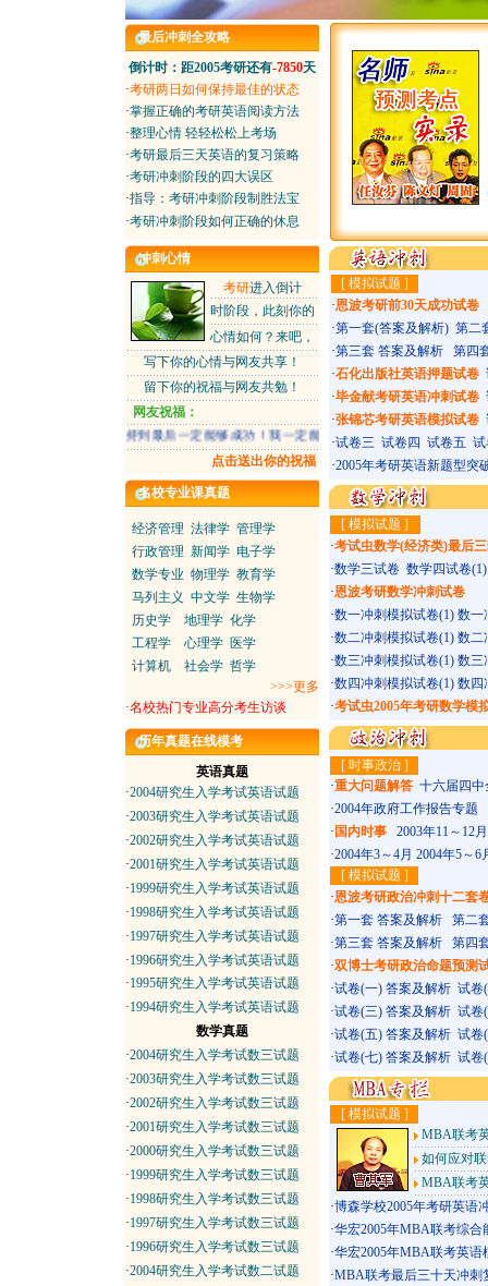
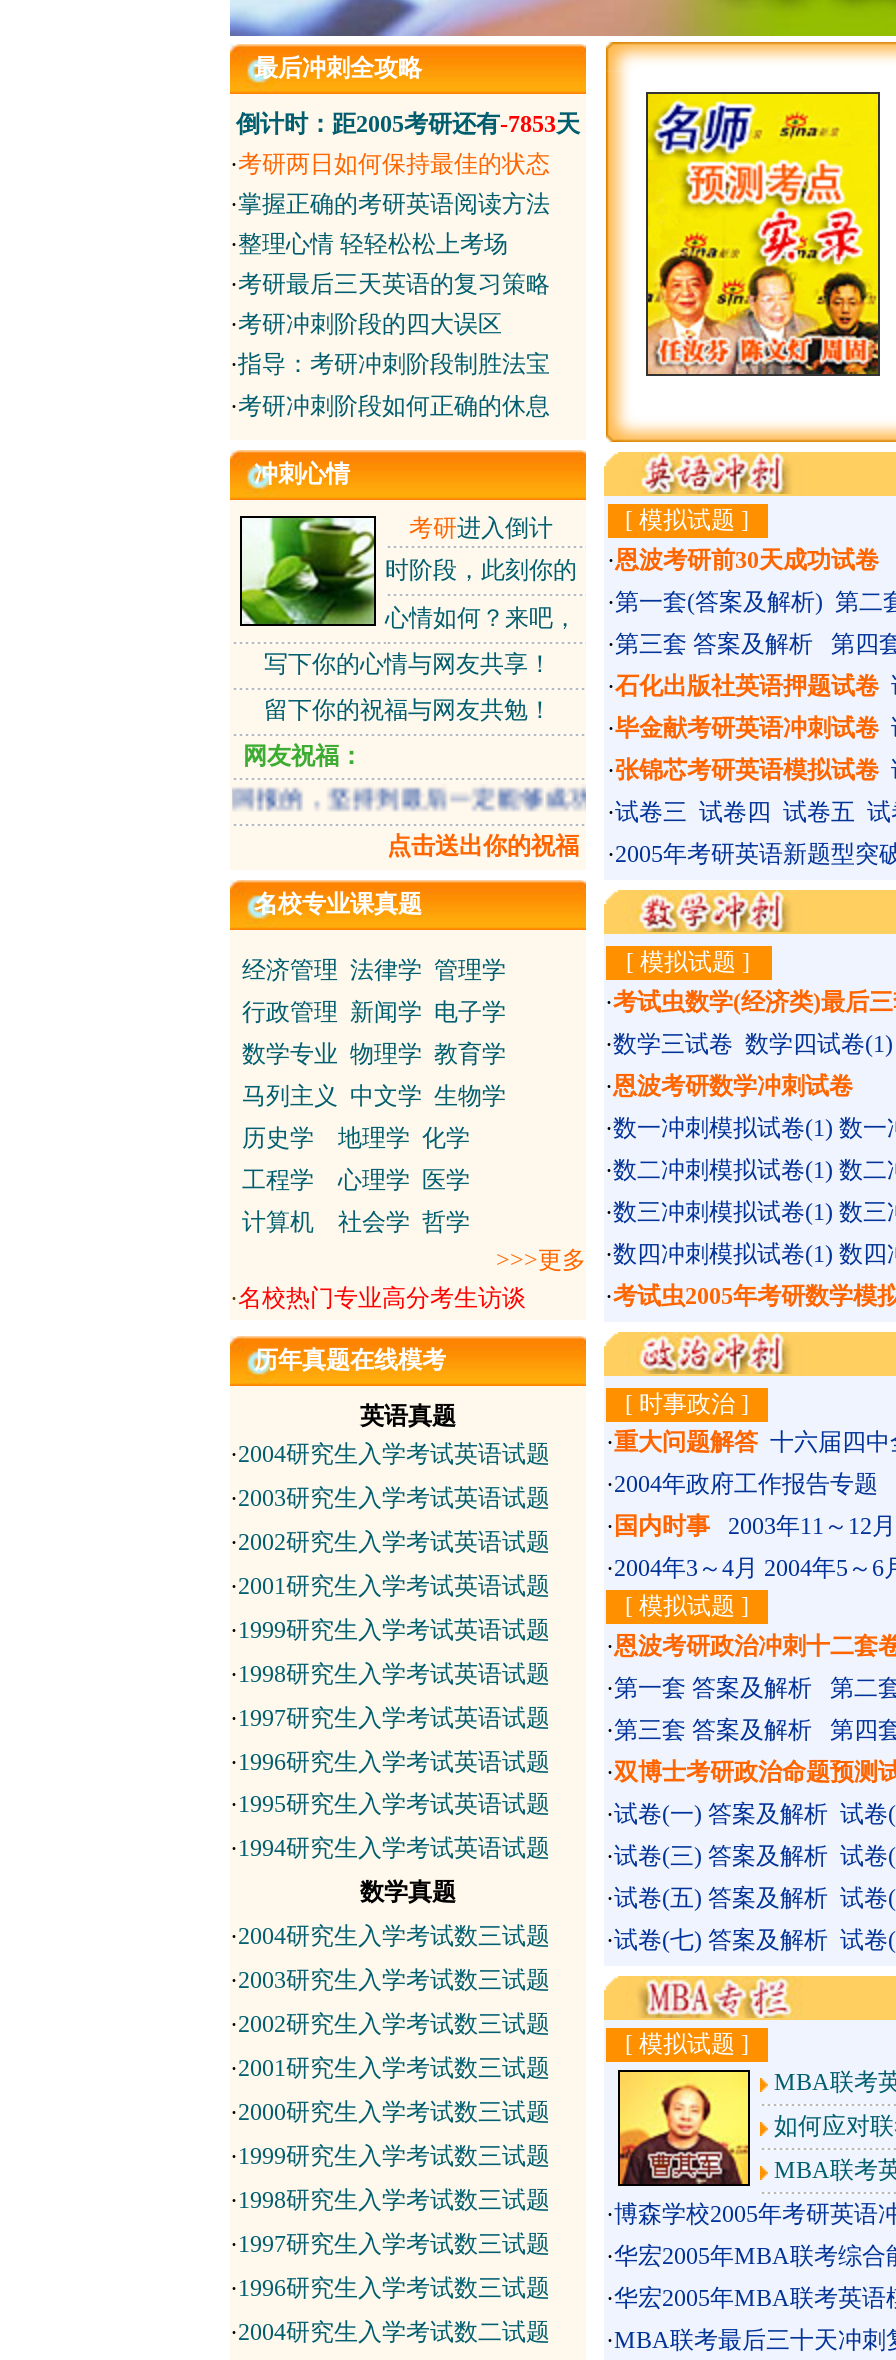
[129,60,316,75] 倒计时：距2005考研还有-7850天 -> [236,110,580,138] 倒计时：距2005考研还有-7853天

